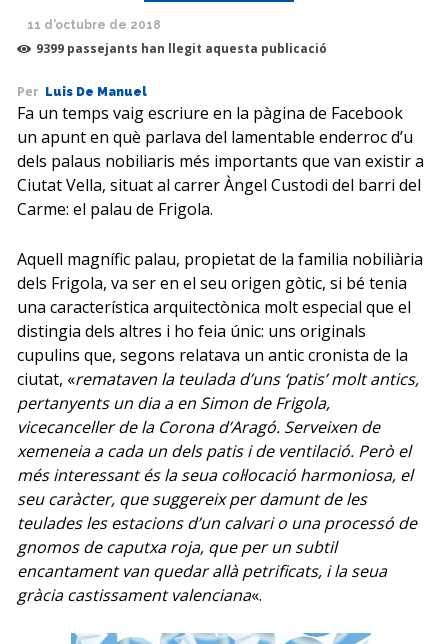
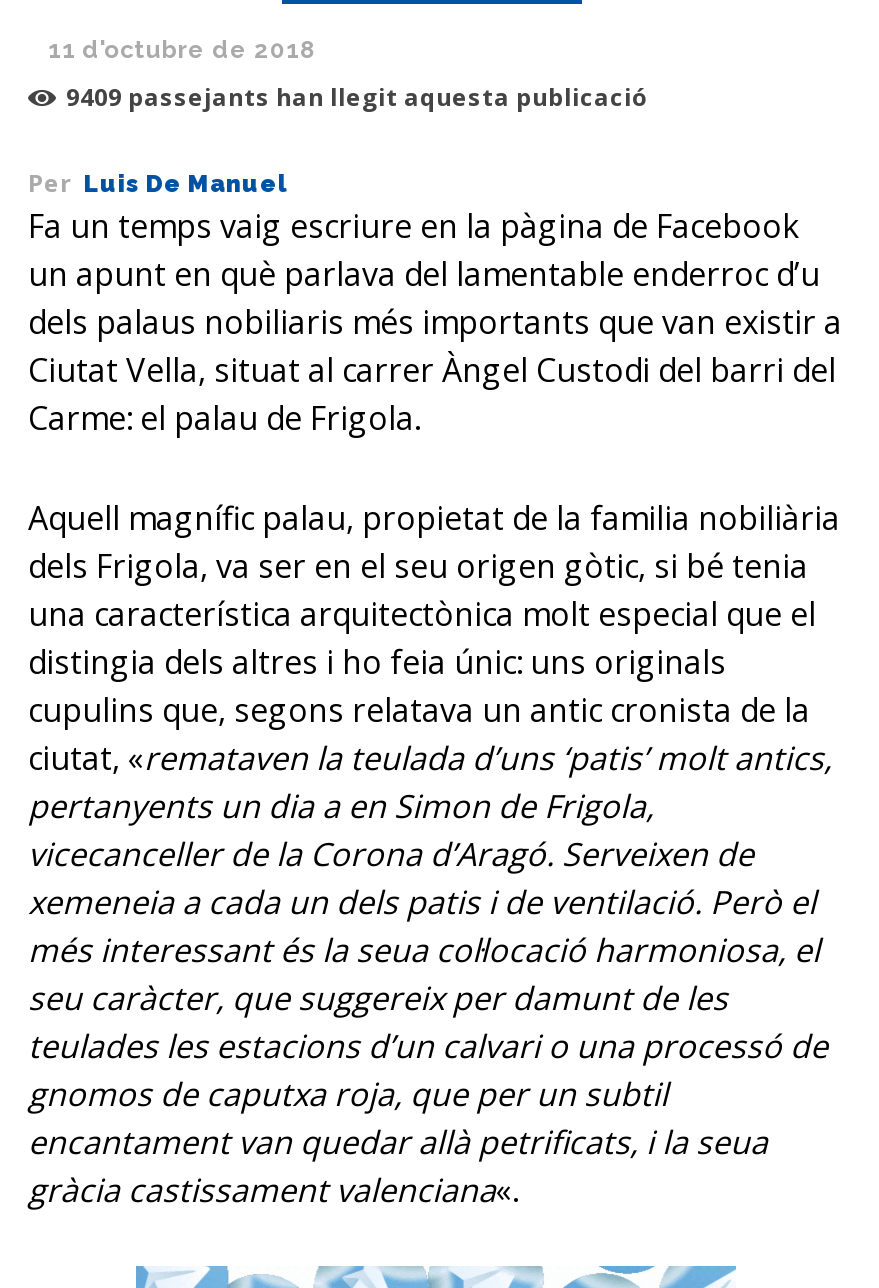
[36,40,327,57] 9399 passejants han llegit aquesta publicació -> [66,81,648,115] 9409 passejants han llegit aquesta publicació

